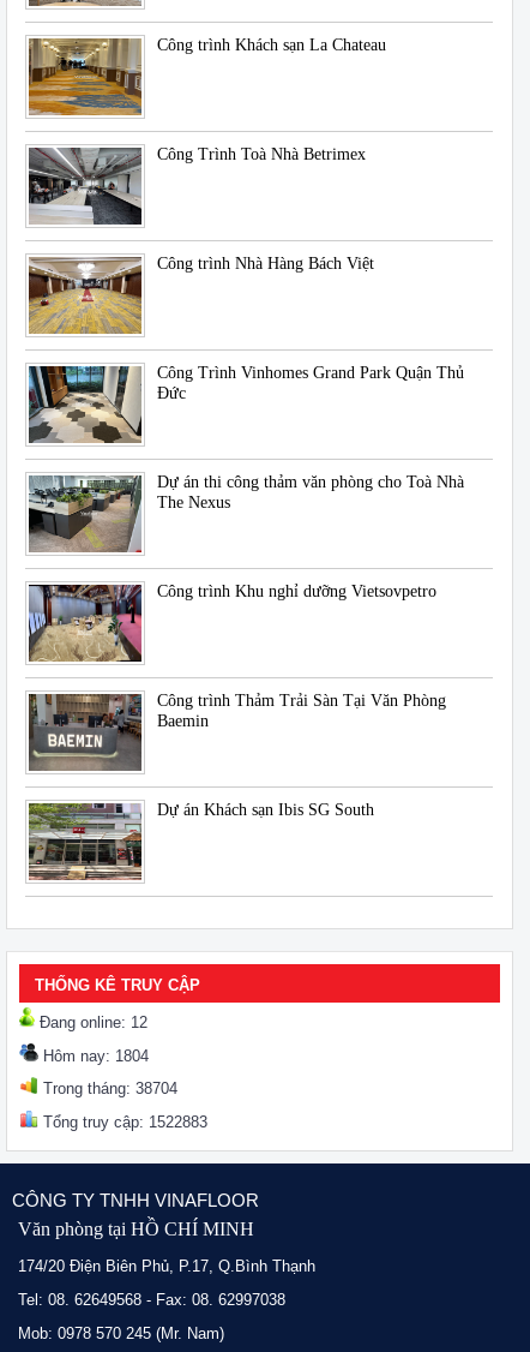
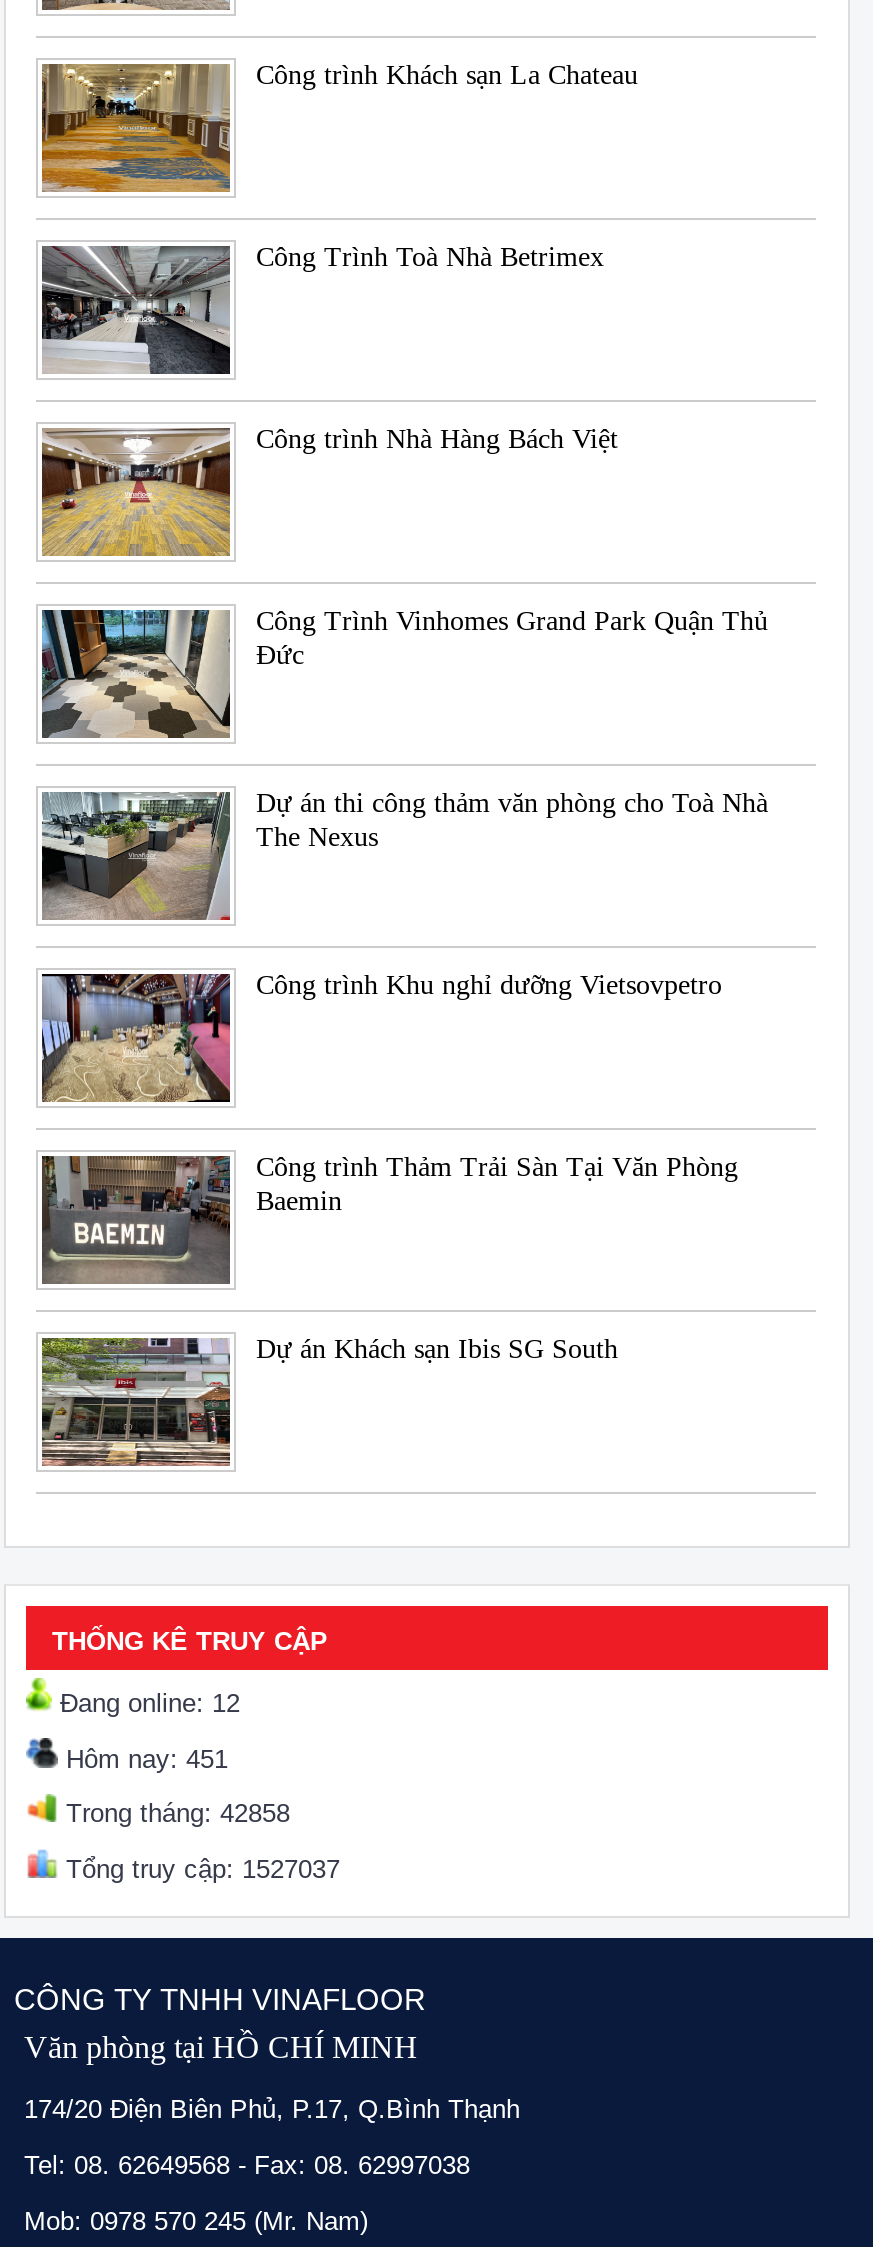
[38,1047,149,1065] Hôm nay: 1804 -> [58,1744,228,1774] Hôm nay: 451
[38,1079,177,1097] Trong tháng: 38704 -> [58,1798,290,1828] Trong tháng: 42858
[38,1113,207,1131] Tổng truy cập: 1522883 -> [58,1854,340,1884] Tổng truy cập: 1527037

